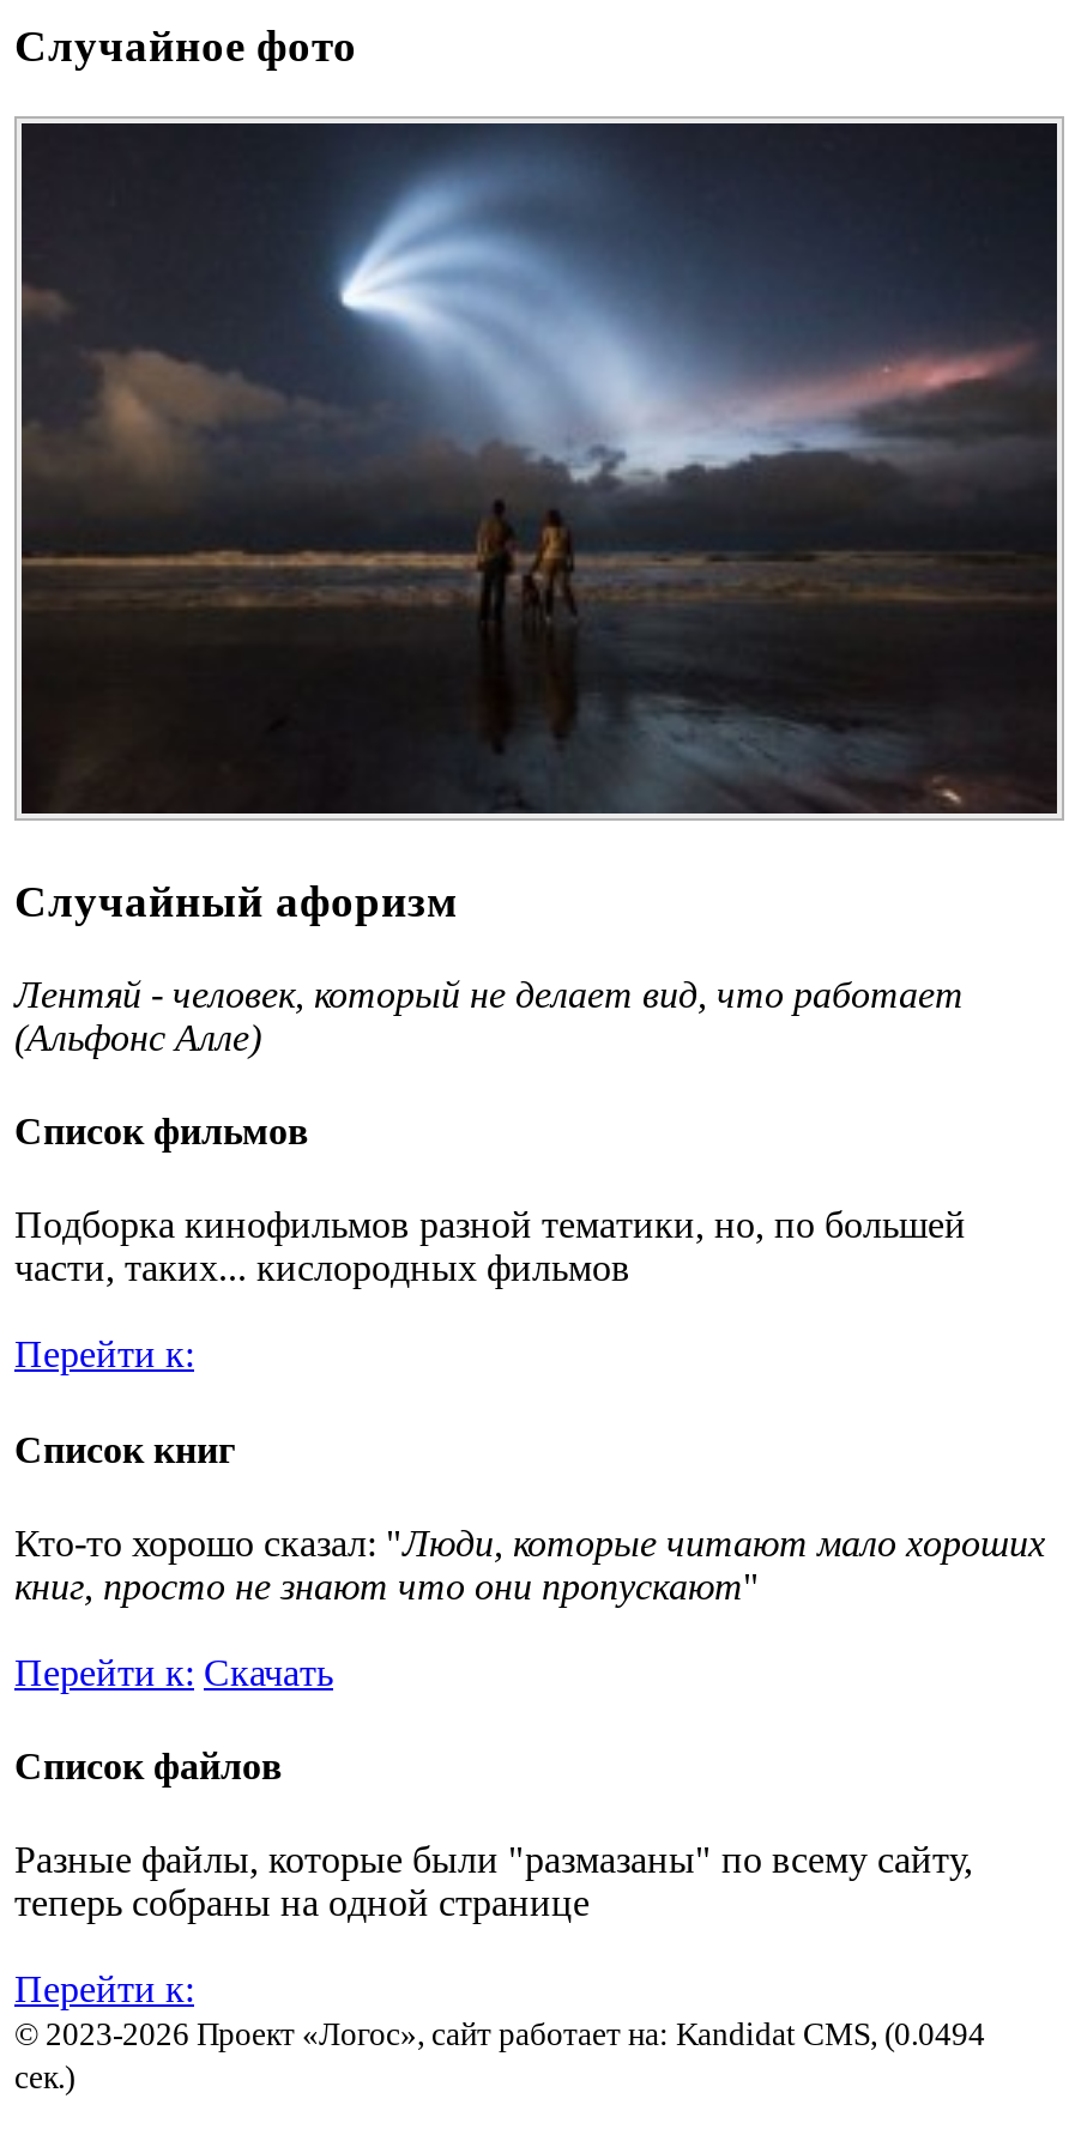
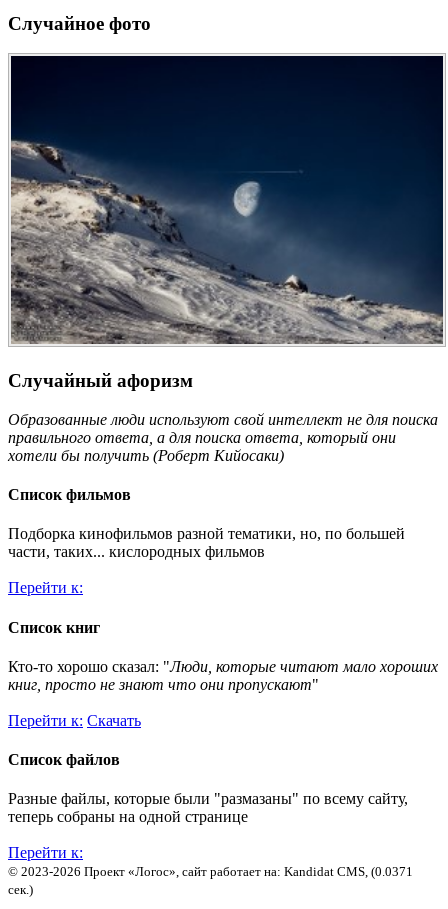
[19,123,1057,816] [image] -> [11,57,443,344] [image]
[14,974,964,1057] Лентяй - человек, который не делает вид, что работает | (Альфонс Алле) -> [8,411,438,464] Образованные люди используют свой интеллект не для поиска | правильного ответа, а для поиска ответа, который они | хотели бы получить (Роберт Кийосаки)
[14,2017,985,2053] © 2023-2026 Проект «Логос», сайт работает на: Kandidat CMS, (0.0494 -> [8,864,413,879] © 2023-2026 Проект «Логос», сайт работает на: Kandidat CMS, (0.0371

